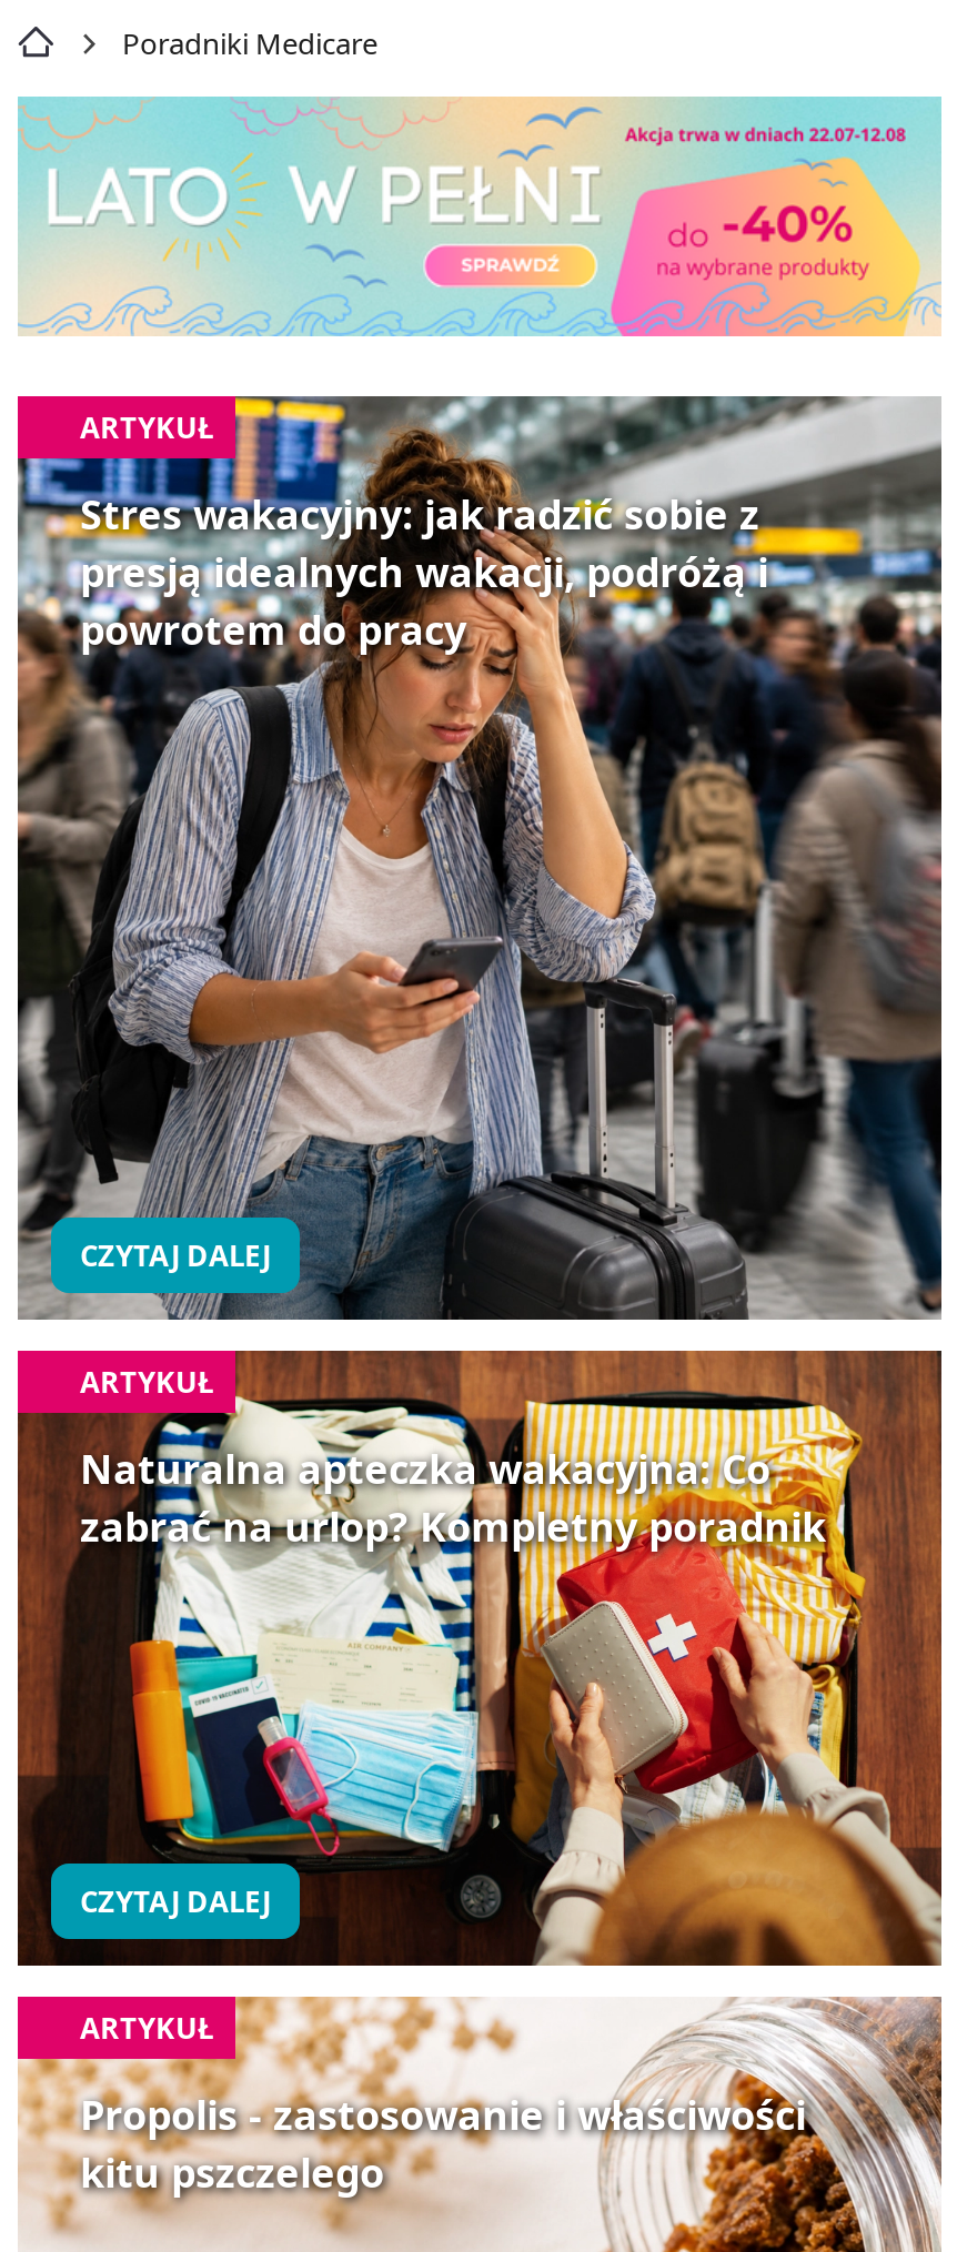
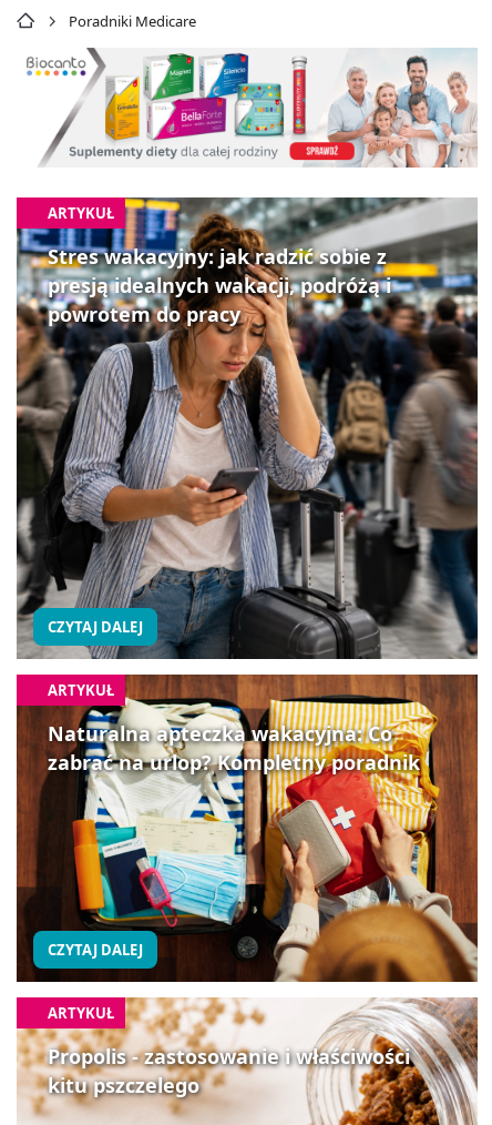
[16,94,941,339] [image] -> [17,47,476,169] [image]

